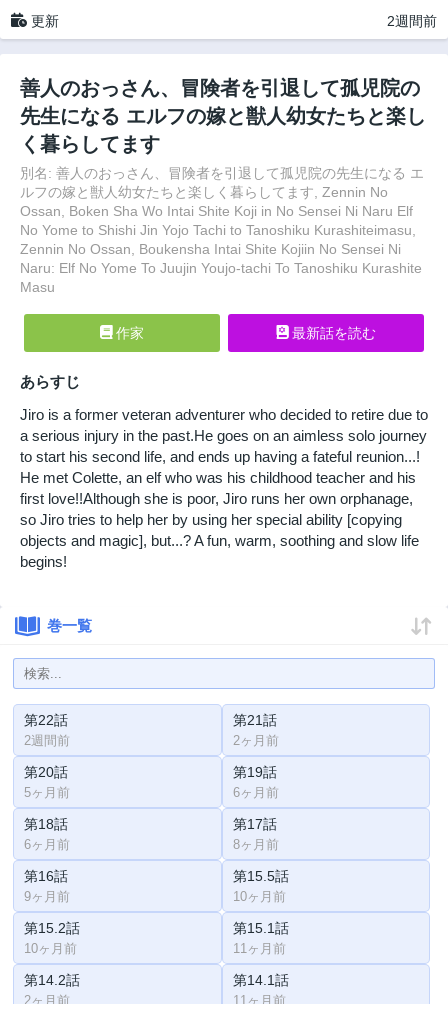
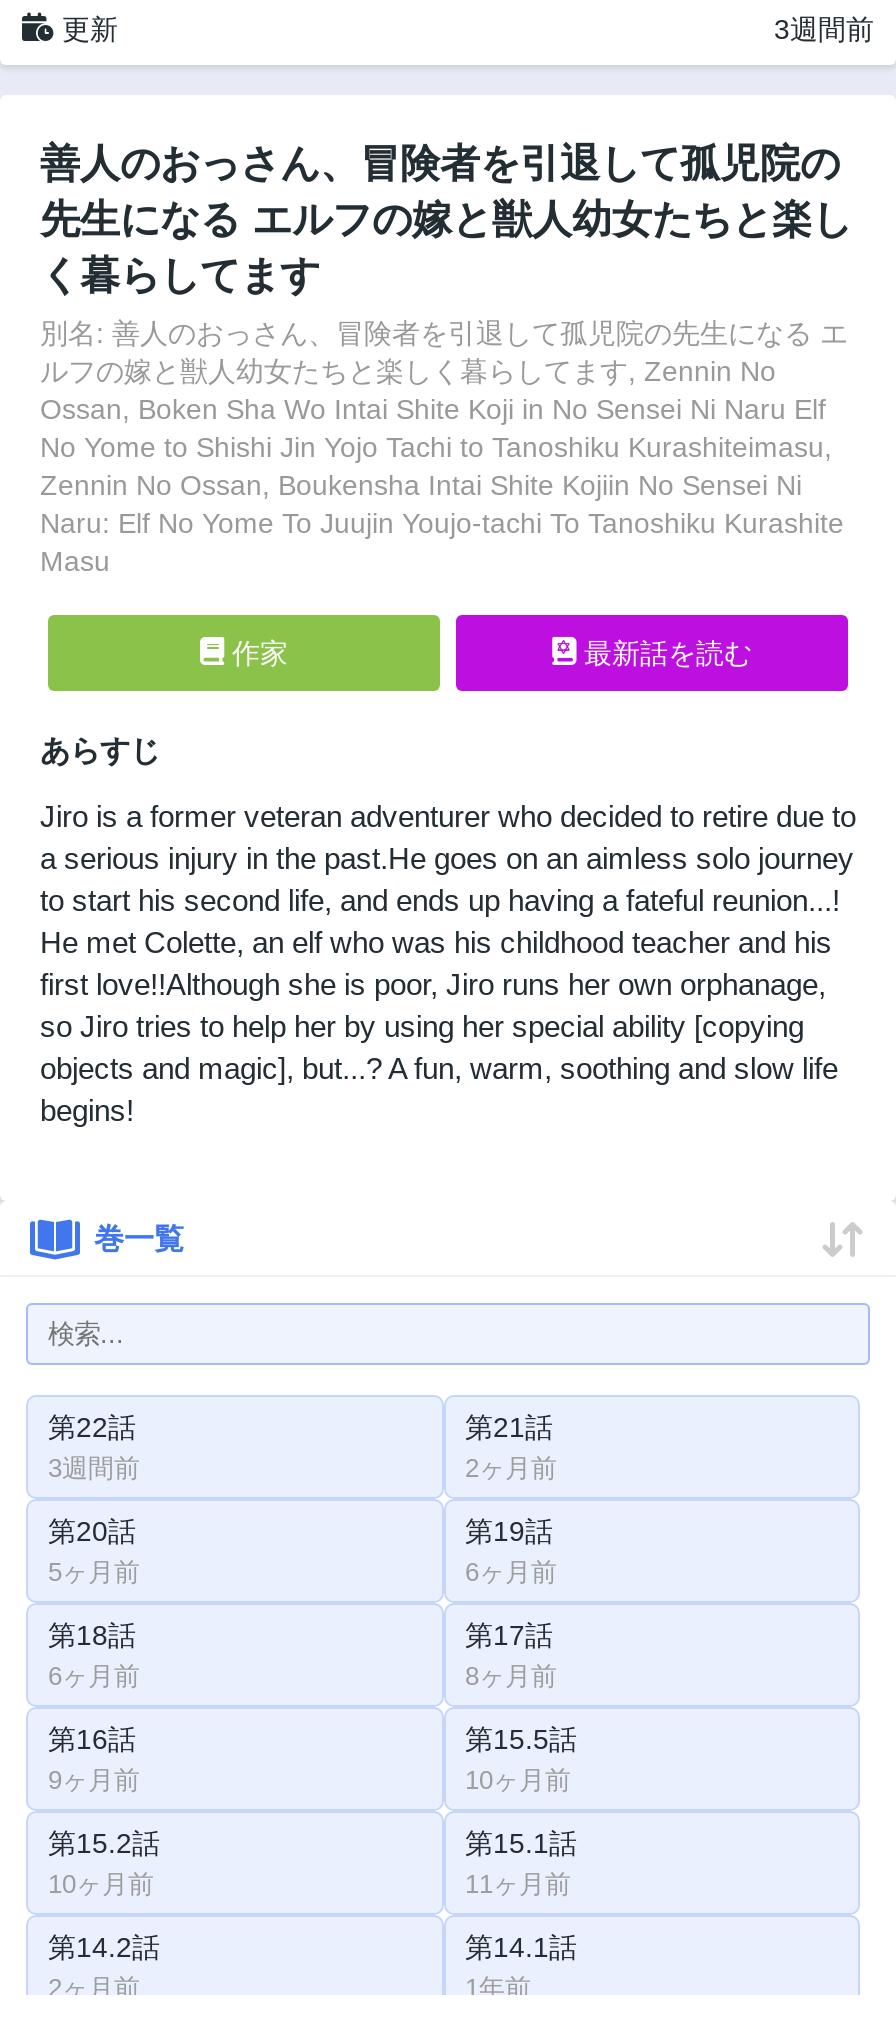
[387,13,437,29] 2週間前 -> [774,14,874,46] 3週間前
[24,733,70,748] 2週間前 -> [48,1453,140,1483] 3週間前
[232,993,285,1008] 11ヶ月前 -> [465,1973,531,2003] 1年前

